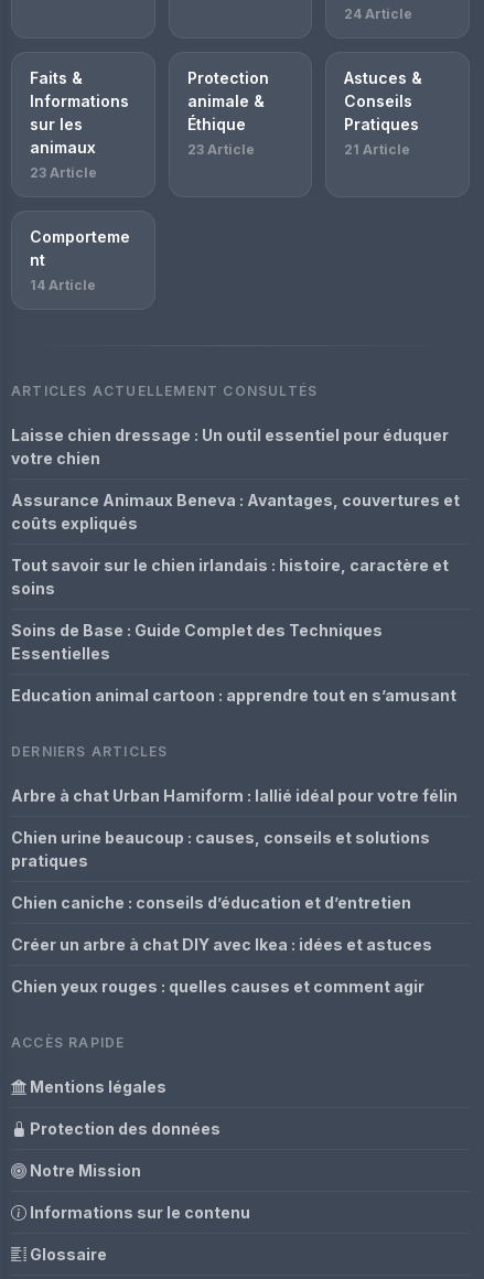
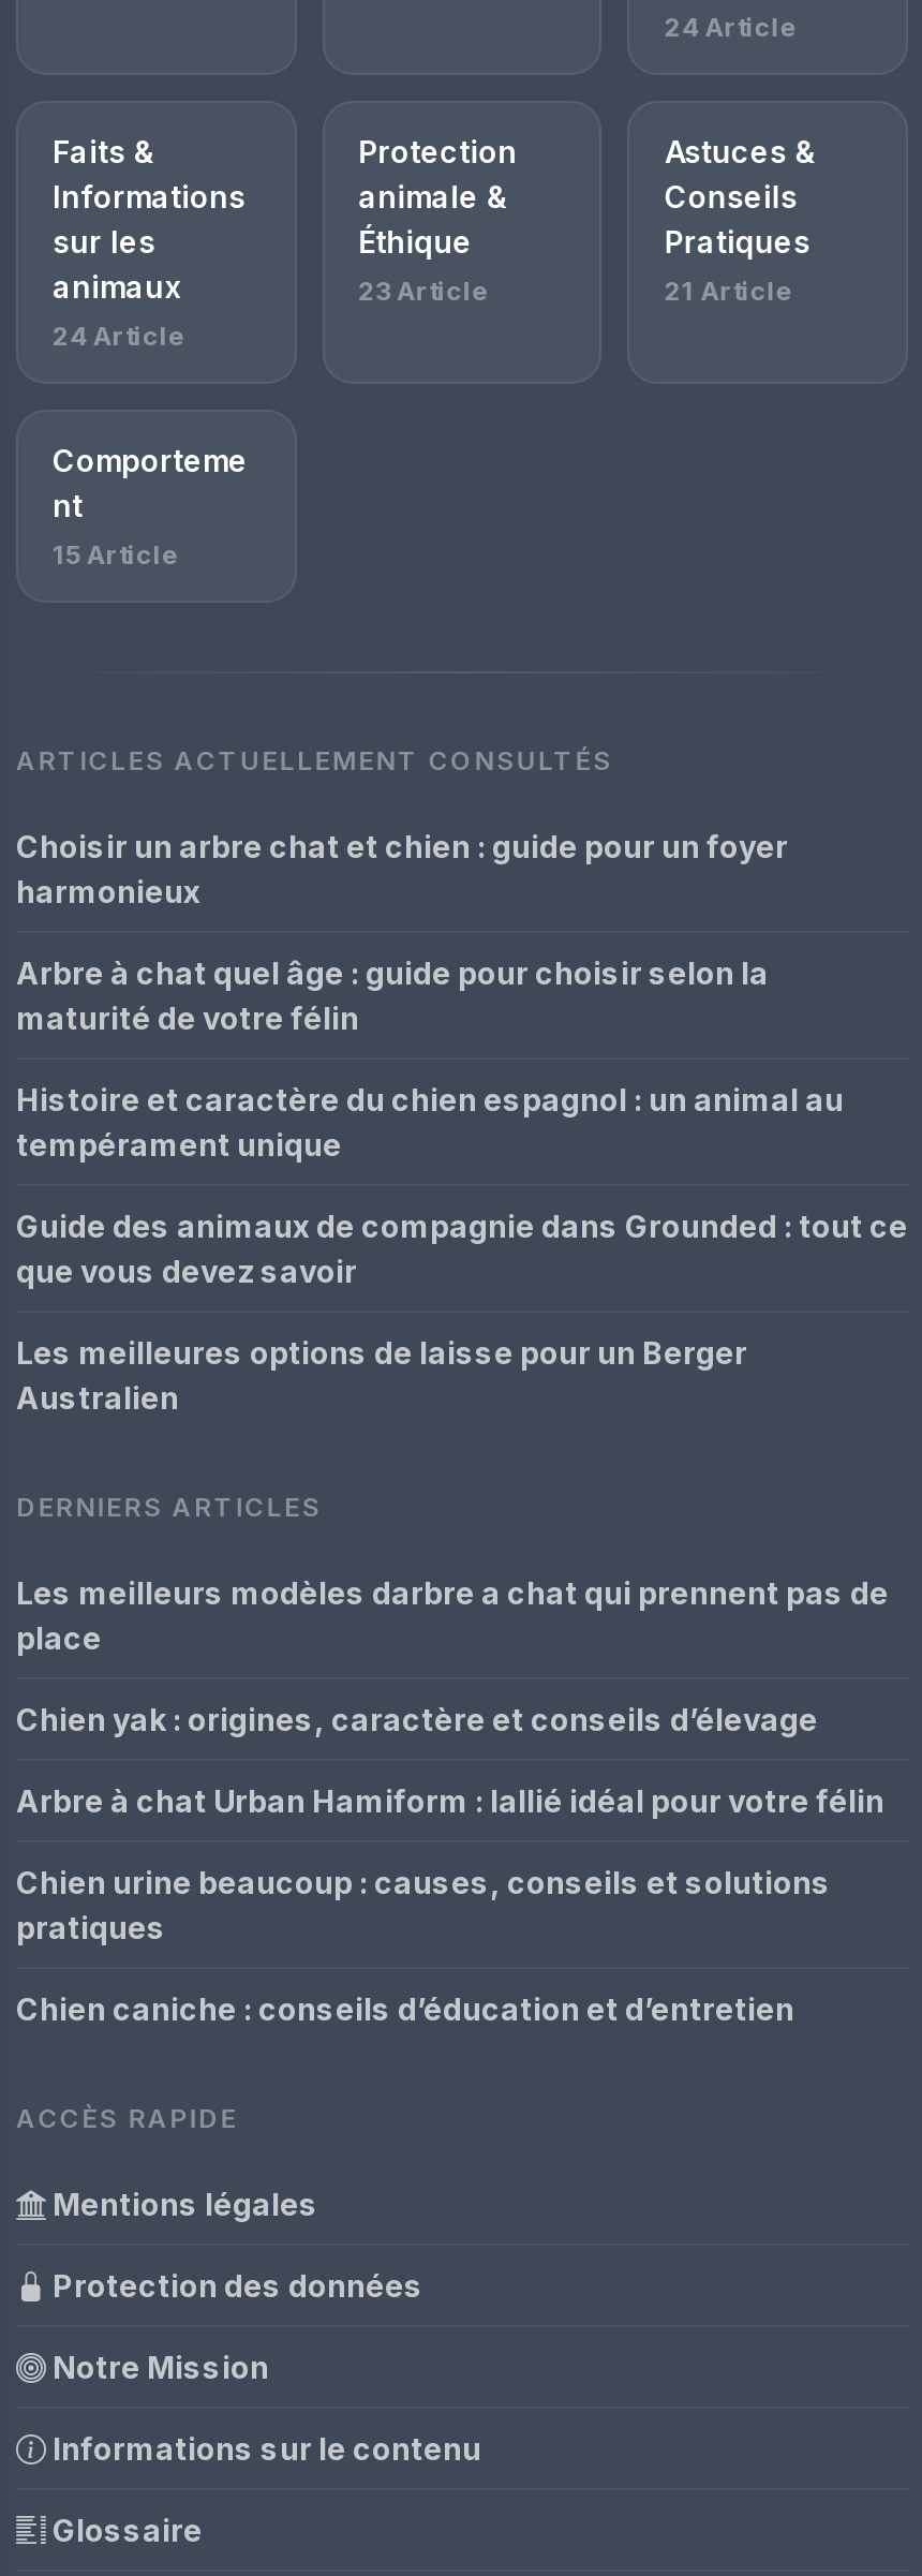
[30,164,97,181] 23 Article -> [53,320,185,352] 24 Article
[30,277,96,293] 14 Article -> [53,538,179,571] 15 Article
[11,426,449,467] Laisse chien dressage : Un outil essentiel pour éduquer | votre chien -> [16,828,788,909] Choisir un arbre chat et chien : guide pour un foyer | harmonieux
[11,491,460,533] Assurance Animaux Beneva : Avantages, couvertures et | coûts expliqués -> [16,954,769,1036] Arbre à chat quel âge : guide pour choisir selon la | maturité de votre félin
[11,556,449,598] Tout savoir sur le chien irlandais : histoire, caractère et | soins -> [16,1081,844,1163] Histoire et caractère du chien espagnol : un animal au | tempérament unique
[11,621,383,663] Soins de Base : Guide Complet des Techniques | Essentielles -> [16,1208,908,1289] Guide des animaux de compagnie dans Grounded : tout ce | que vous devez savoir
[11,686,456,705] Education animal cartoon : apprendre tout en s’amusant -> [16,1334,747,1416] Les meilleures options de laisse pour un Berger | Australien
none -> [16,1574,889,1737] Les meilleurs modèles darbre a chat qui prennent pas de | place | Chien yak : origines, caractère et conseils d’élevage
moved [11,786,458,912] -> [16,1782,884,2027]: Arbre à chat Urban Hamiform : lallié idéal pour votre félin | Chien urine beaucoup : causes, conseils et solutions | pratiques | Chien caniche : conseils d’éducation et d’entretien
[11,935,432,996] Créer un arbre à chat DIY avec Ikea : idées et astuces | Chien yeux rouges : quelles causes et comment agir -> none

